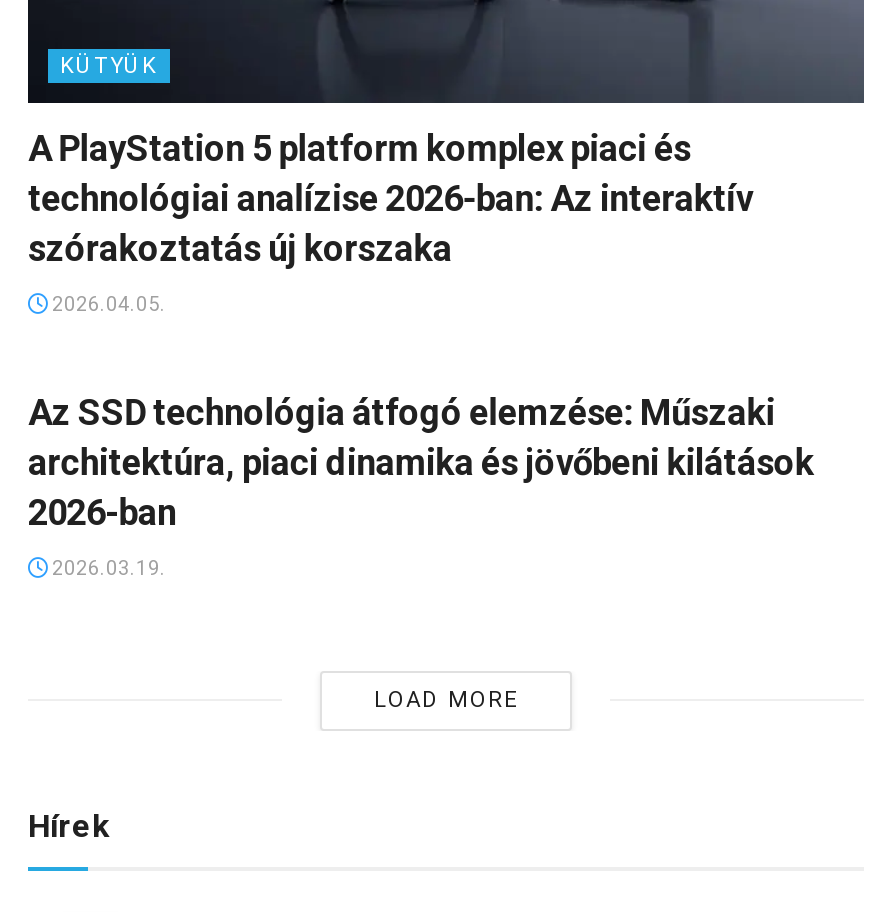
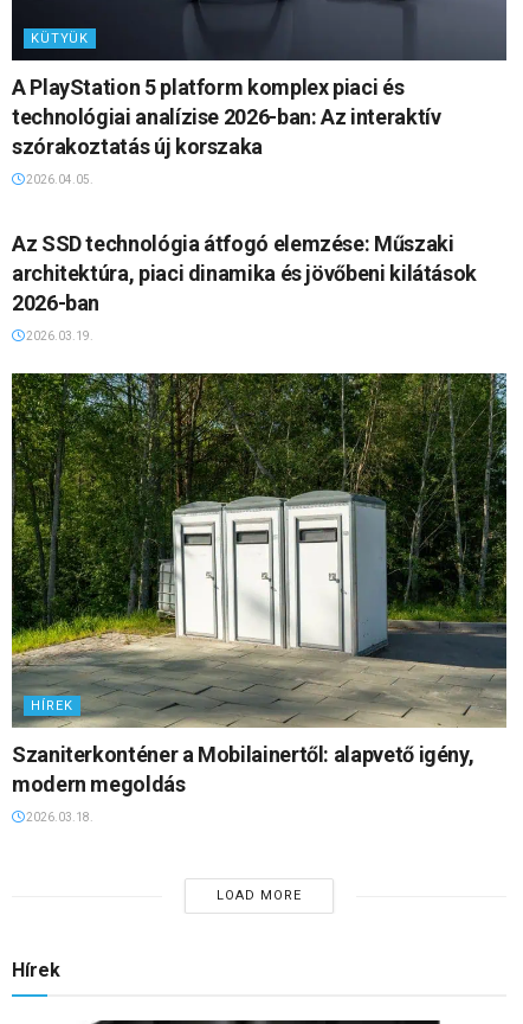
none -> [11,372,508,824] [image] | HÍREK | Szaniterkonténer a Mobilainertől: alapvető igény, | modern megoldás | 2026.03.18.

